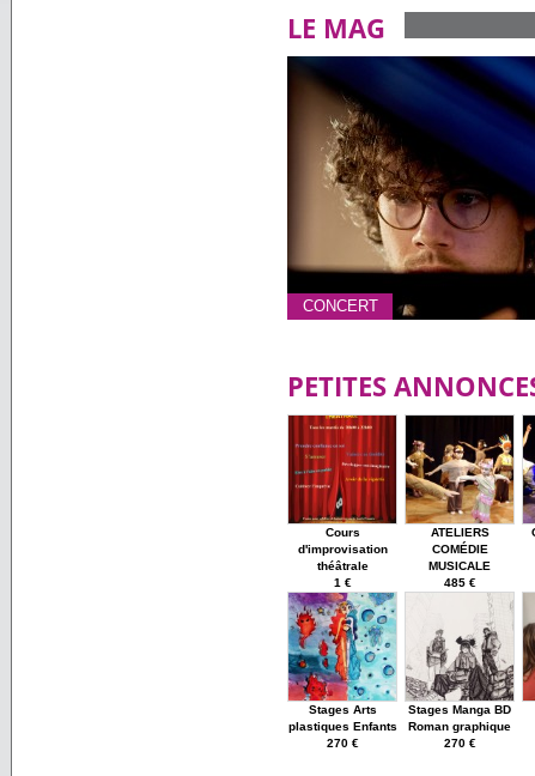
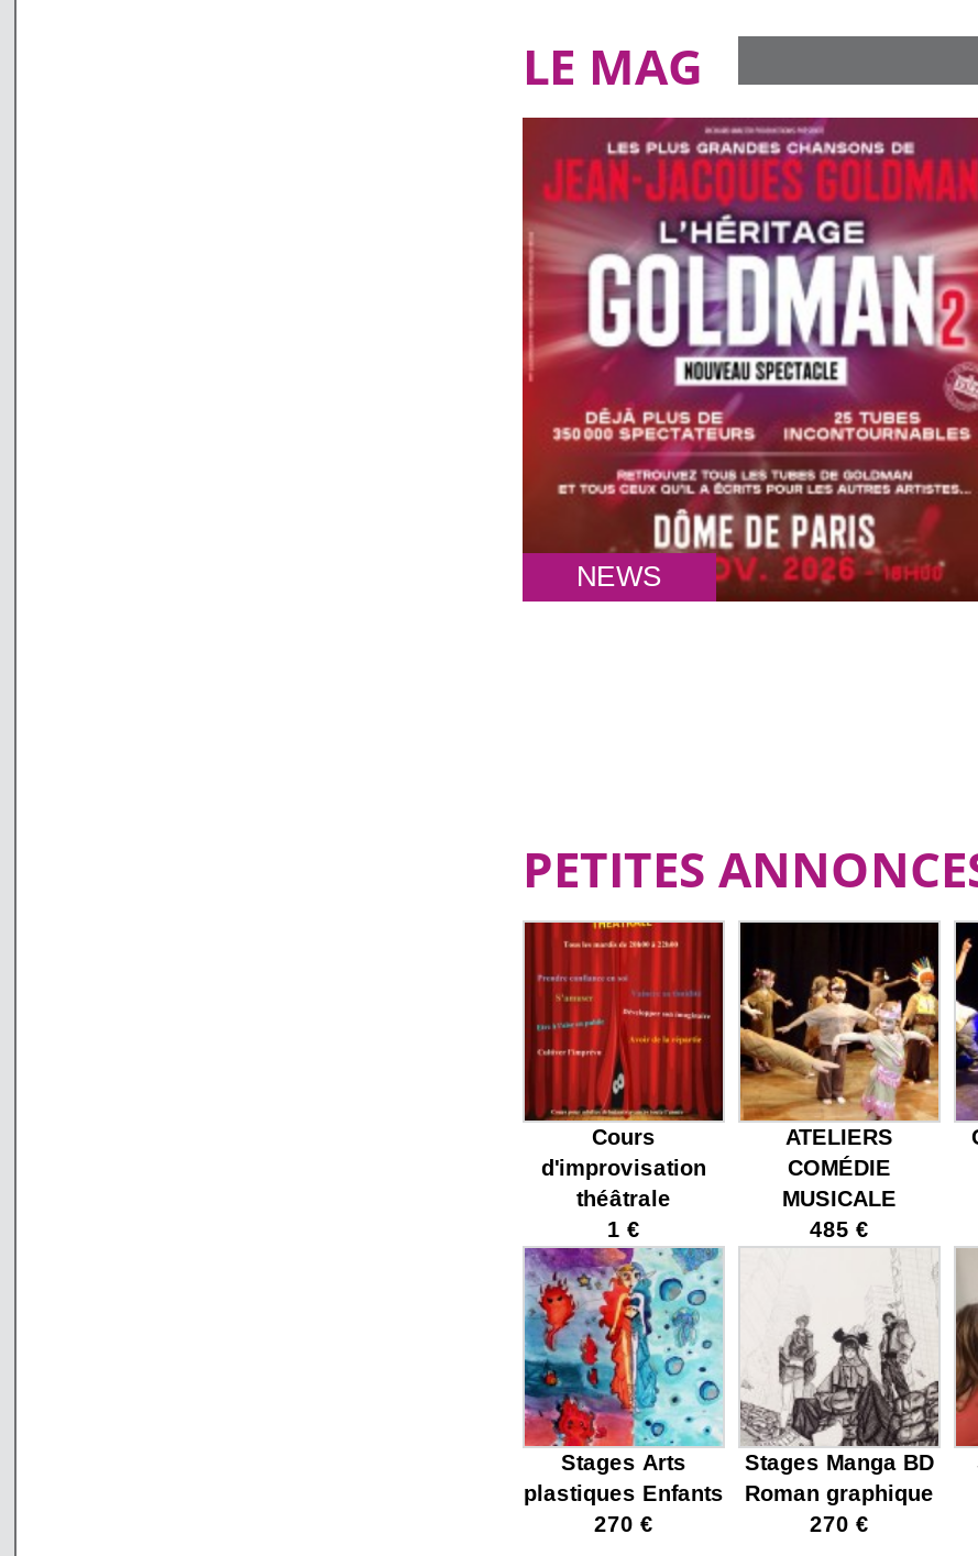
[286,55,531,321] [image] | CONCERT -> [520,115,971,604] [image] | NEWS

